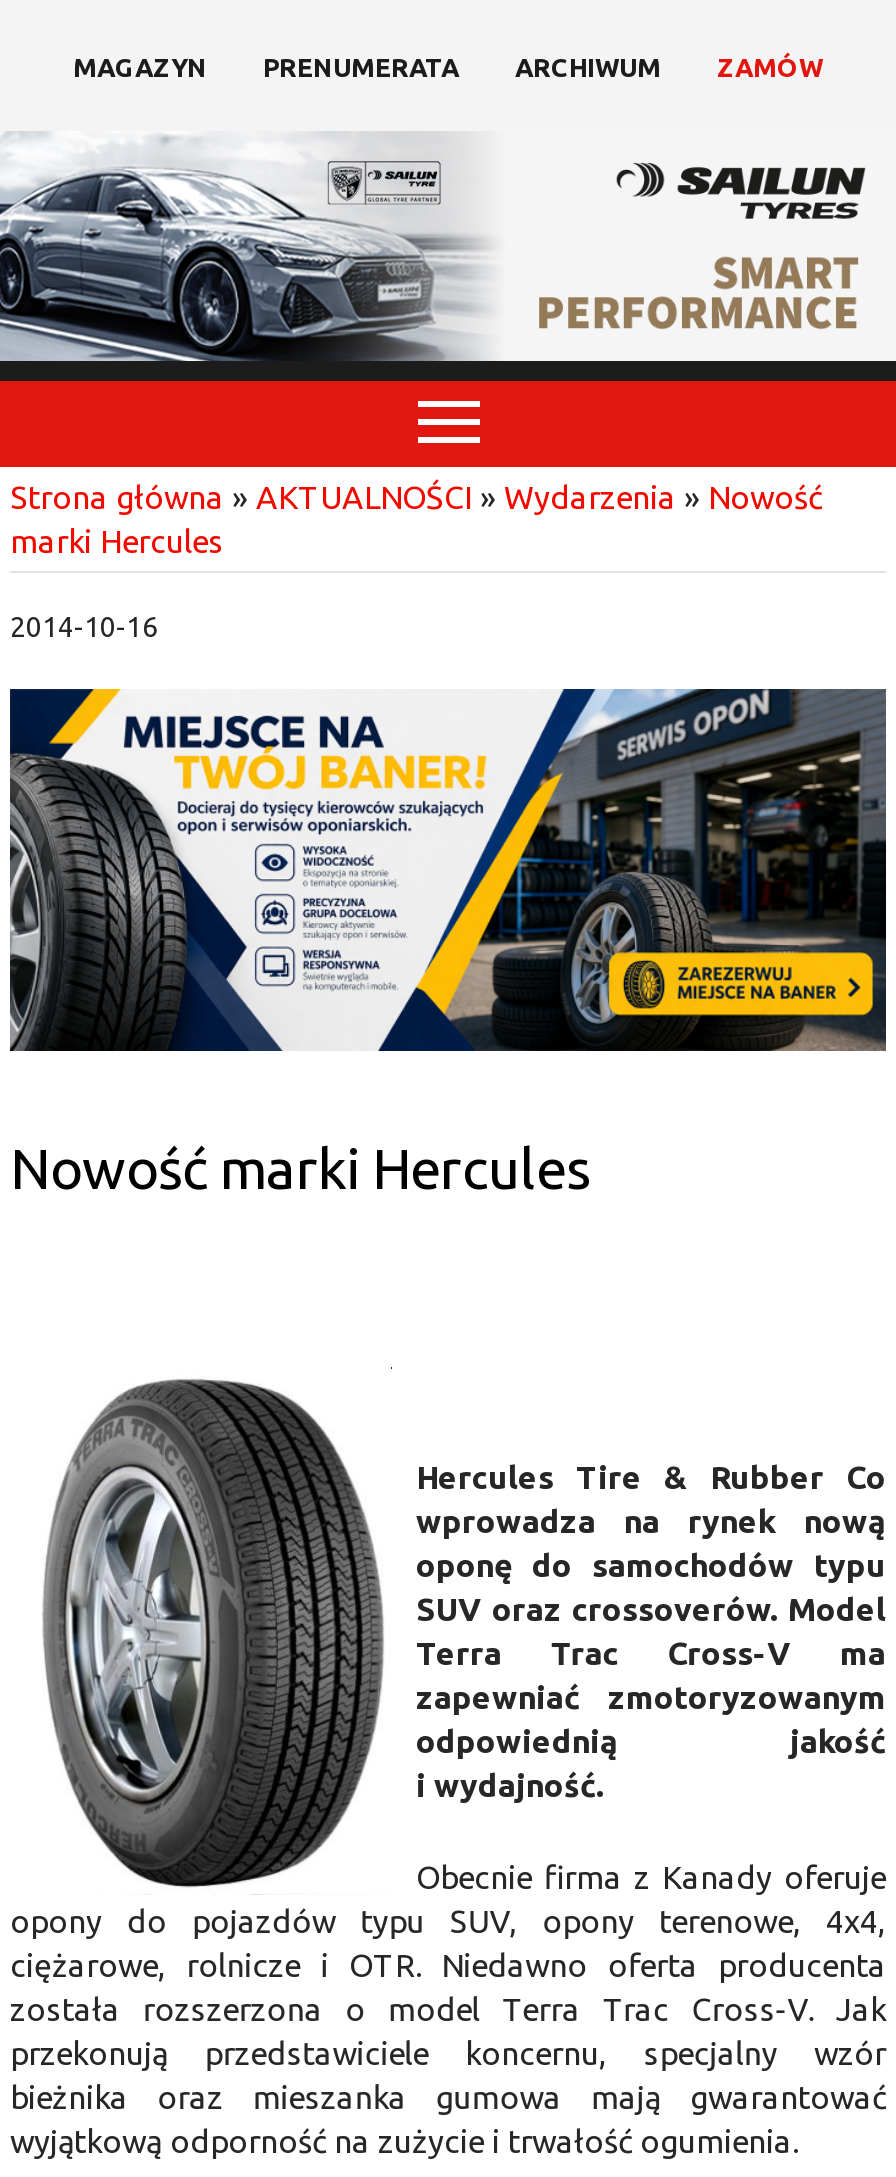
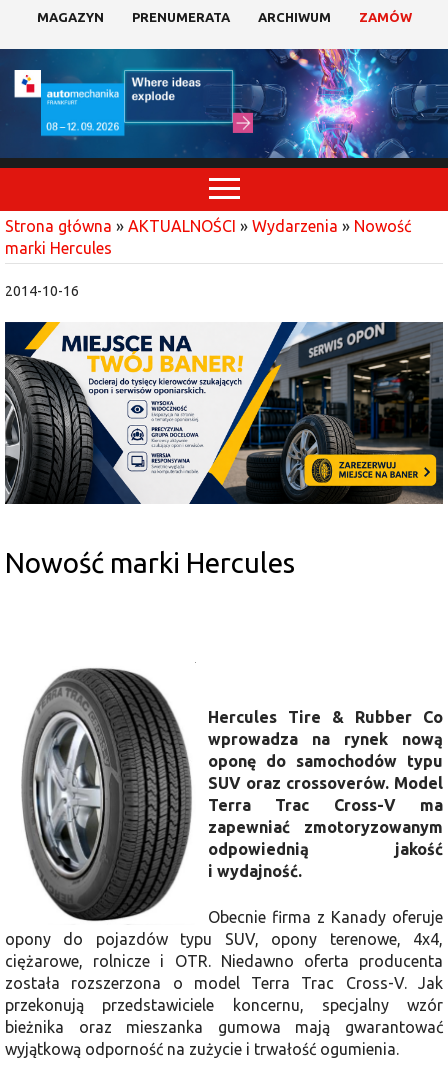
[6,143,890,363] [image] -> [3,48,445,159] [image]

